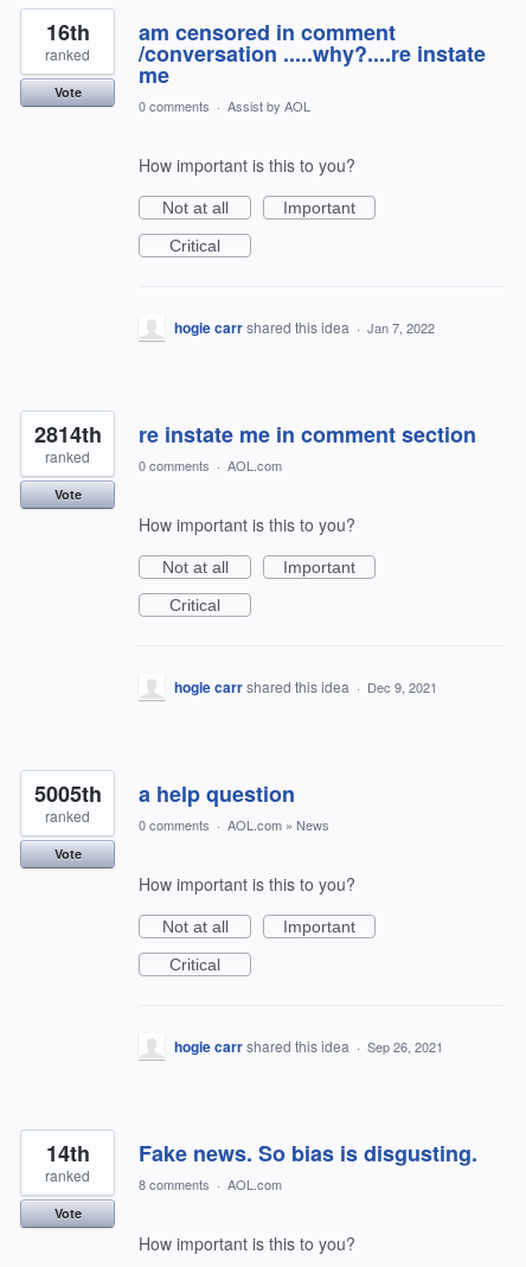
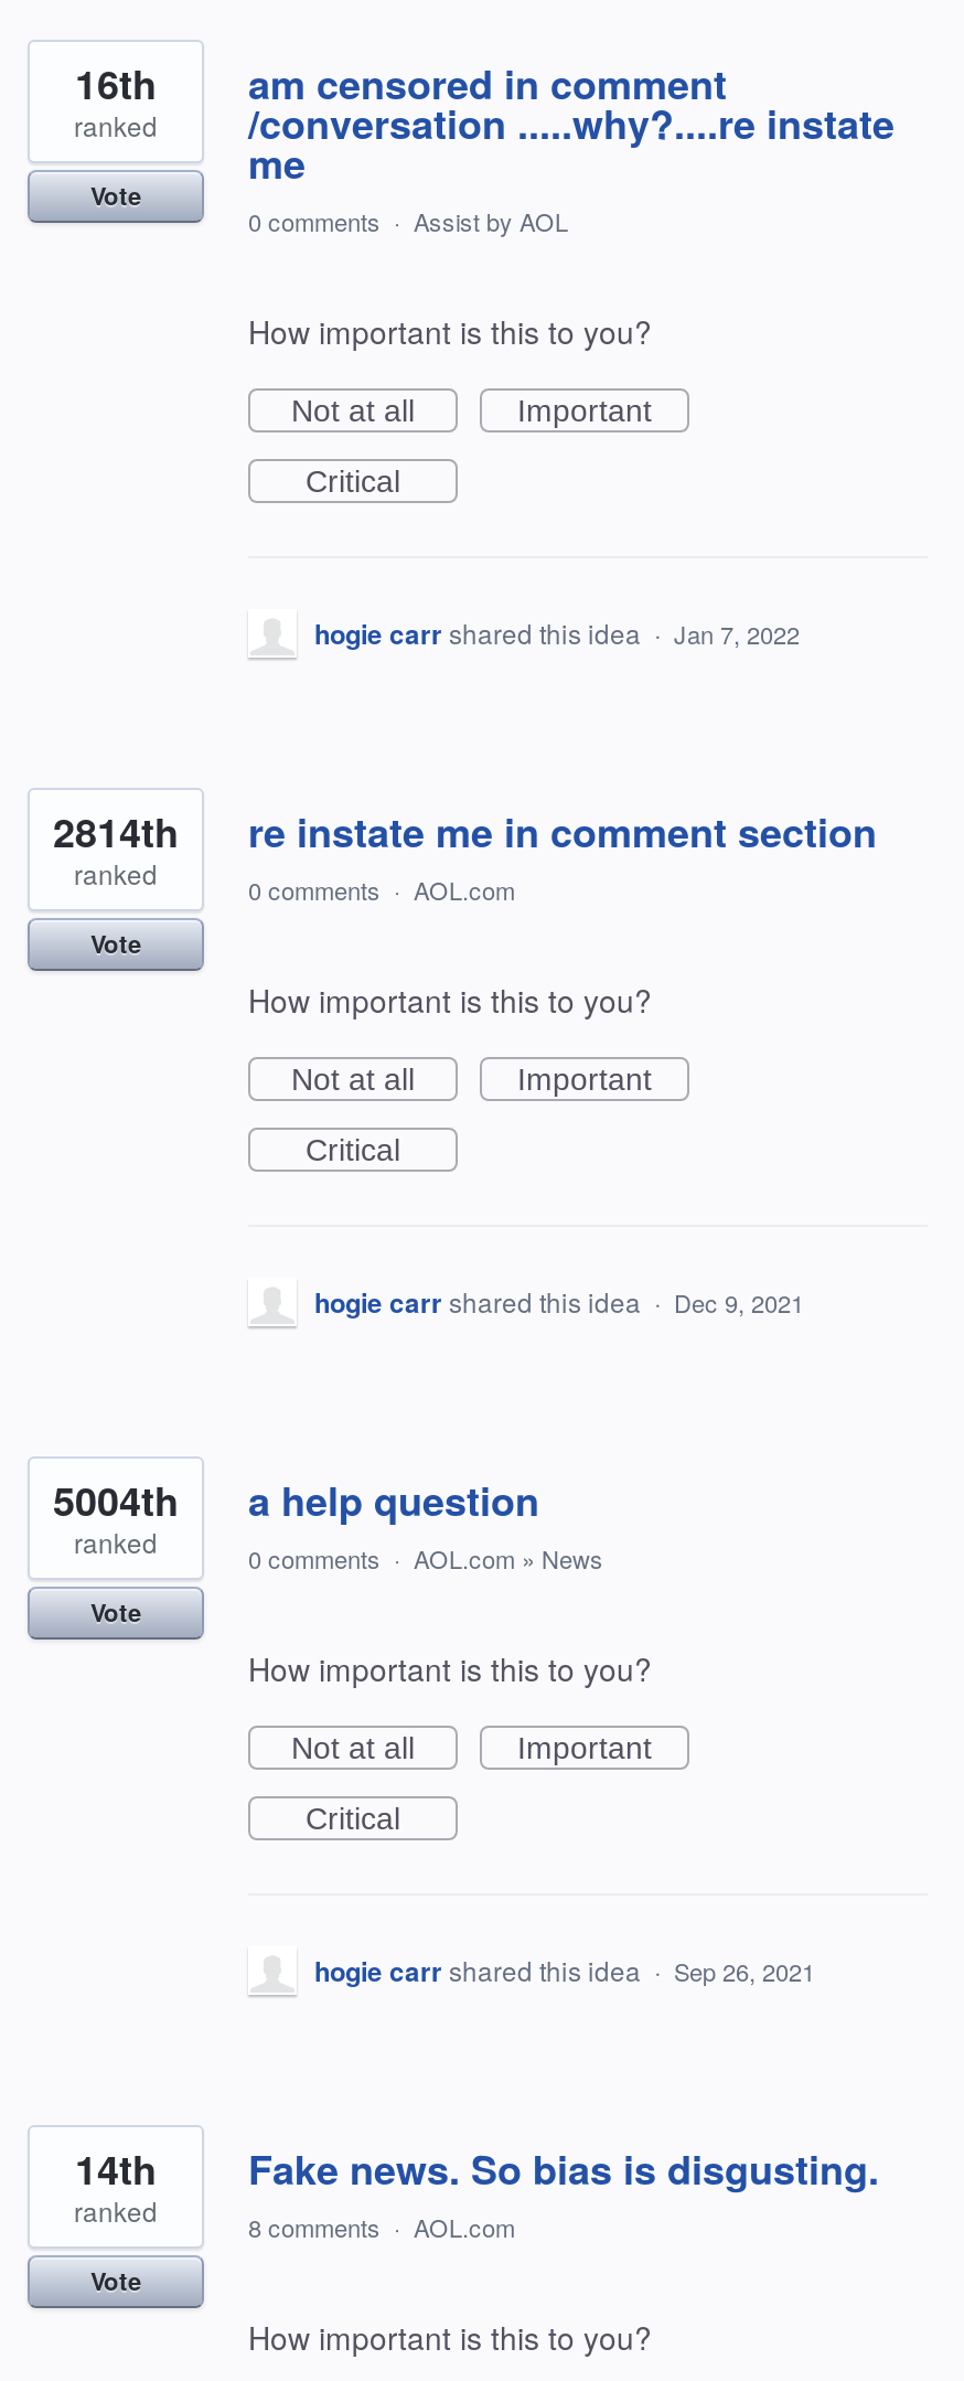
[34,778,295,808] 5005th a help question -> [53,1471,539,1528] 5004th a help question

